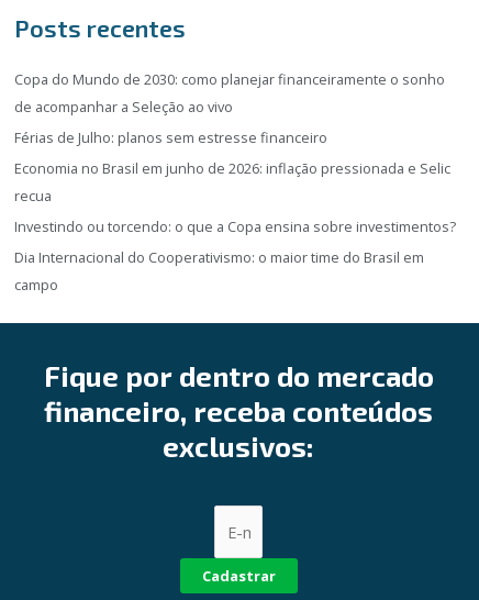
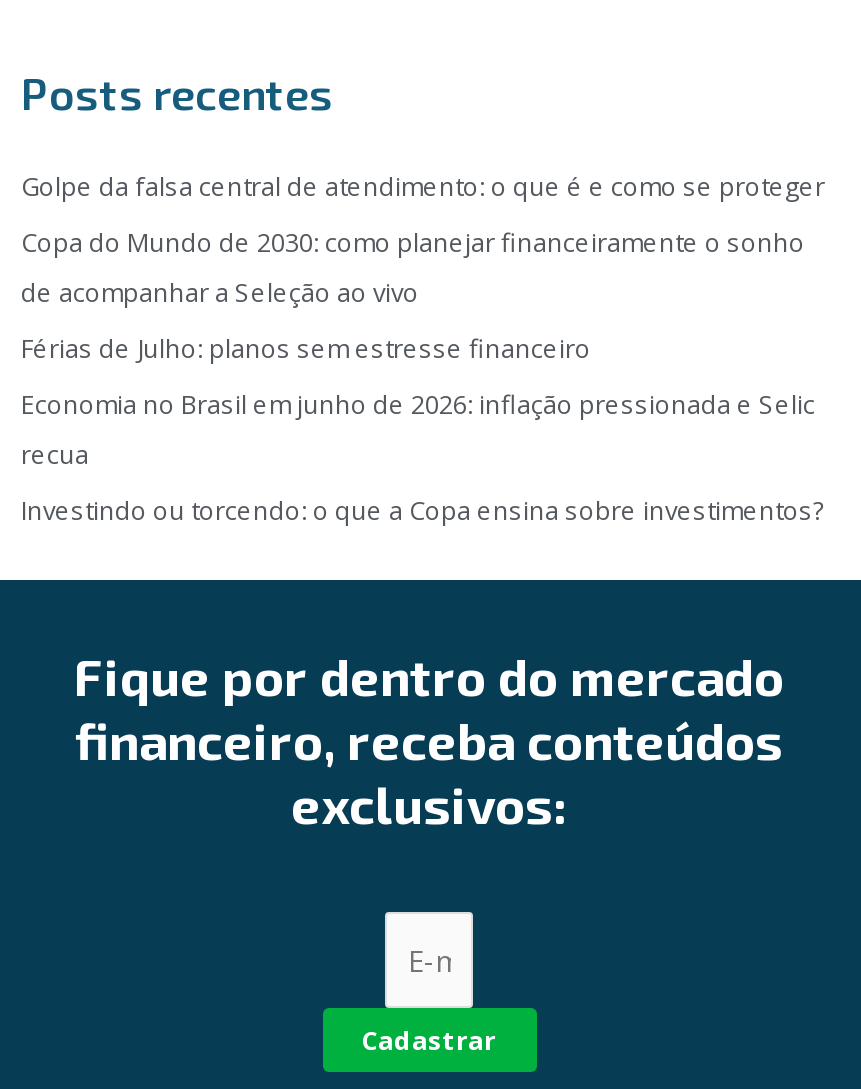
none -> [21,167,831,203] Golpe da falsa central de atendimento: o que é e como se proteger
moved [14,69,459,236] -> [21,223,831,528]: Copa do Mundo de 2030: como planejar financeiramente o sonho | de acompanhar a Seleção ao vivo | Férias de Julho: planos sem estresse financeiro | Economia no Brasil em junho de 2026: inflação pressionada e Selic | recua | Investindo ou torcendo: o que a Copa ensina sobre investimentos?
[14,247,424,295] Dia Internacional do Cooperativismo: o maior time do Brasil em | campo -> none

